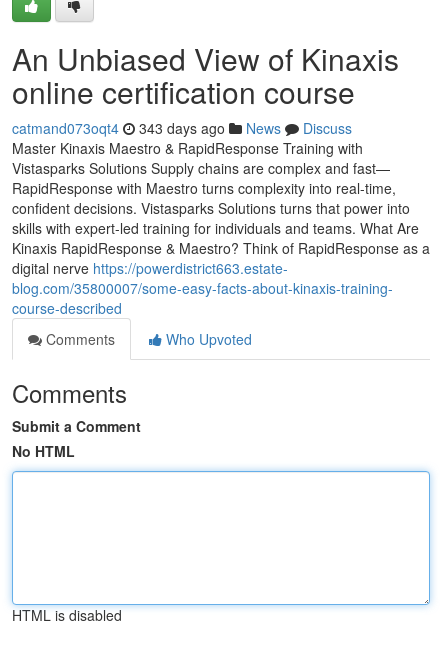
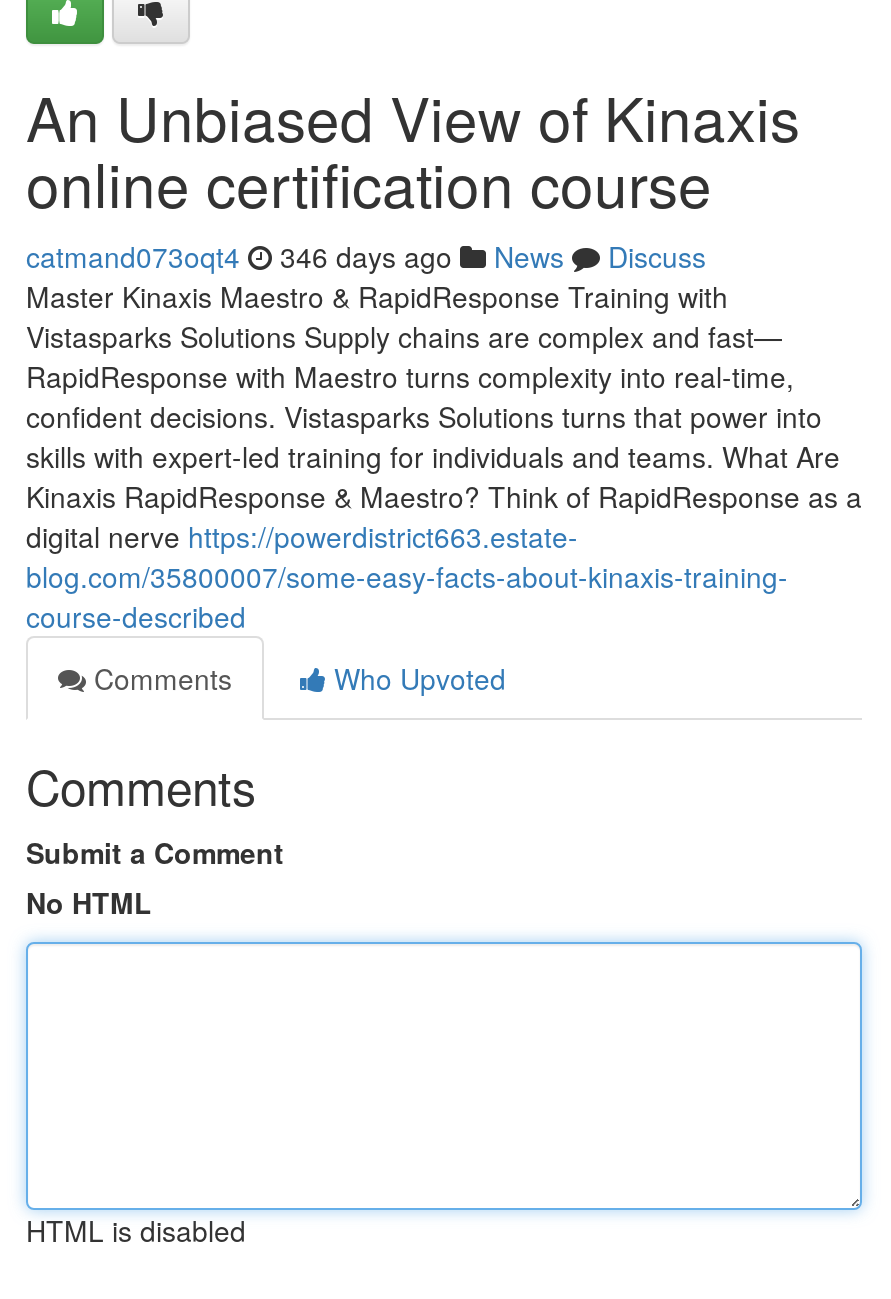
[12,118,352,138] catmand073oqt4 343 days ago News Discuss -> [26,236,706,276] catmand073oqt4 346 days ago News Discuss

